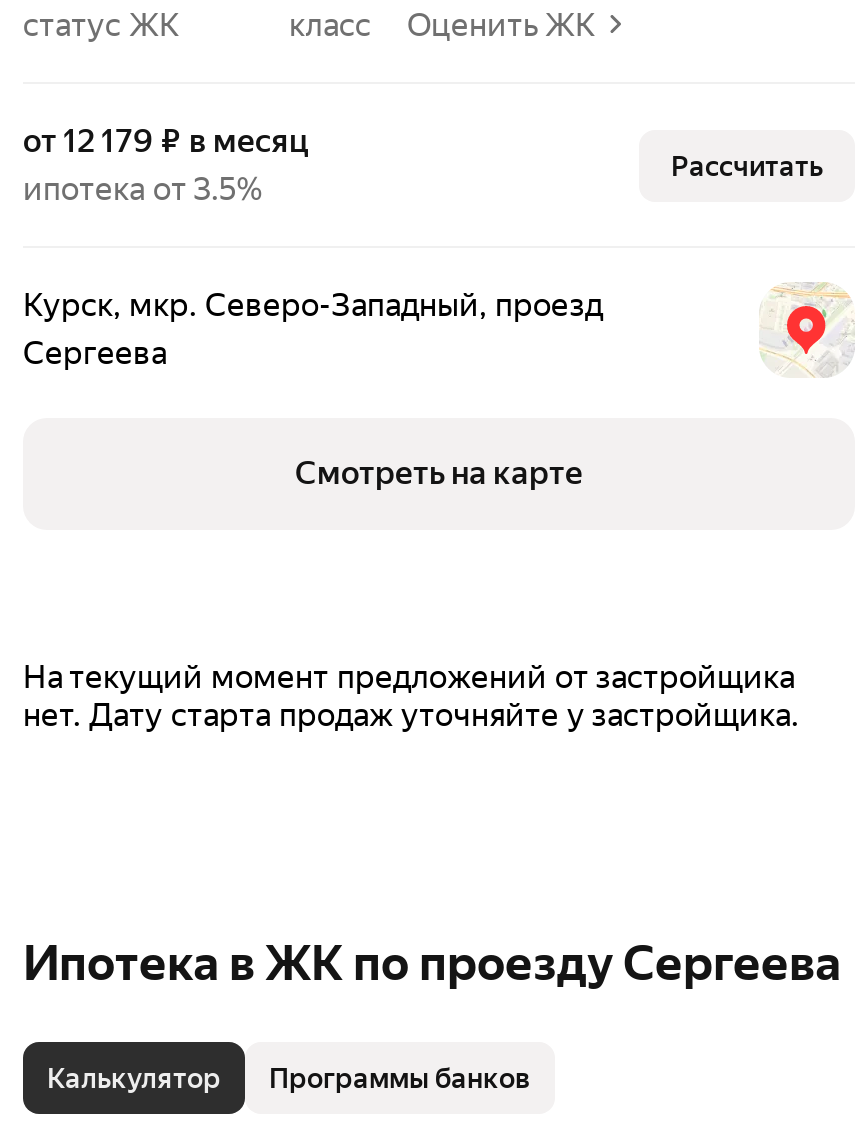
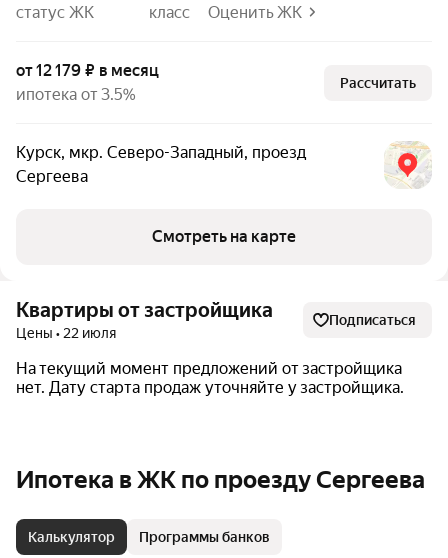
none -> [16,298,273,341] Квартиры от застройщика | Цены • 22 июля
none -> [329,312,416,328] Подписаться
moved [23,658,799,734] -> [16,359,404,397]: На текущий момент предложений от застройщика | нет. Дату старта продаж уточняйте у застройщика.

